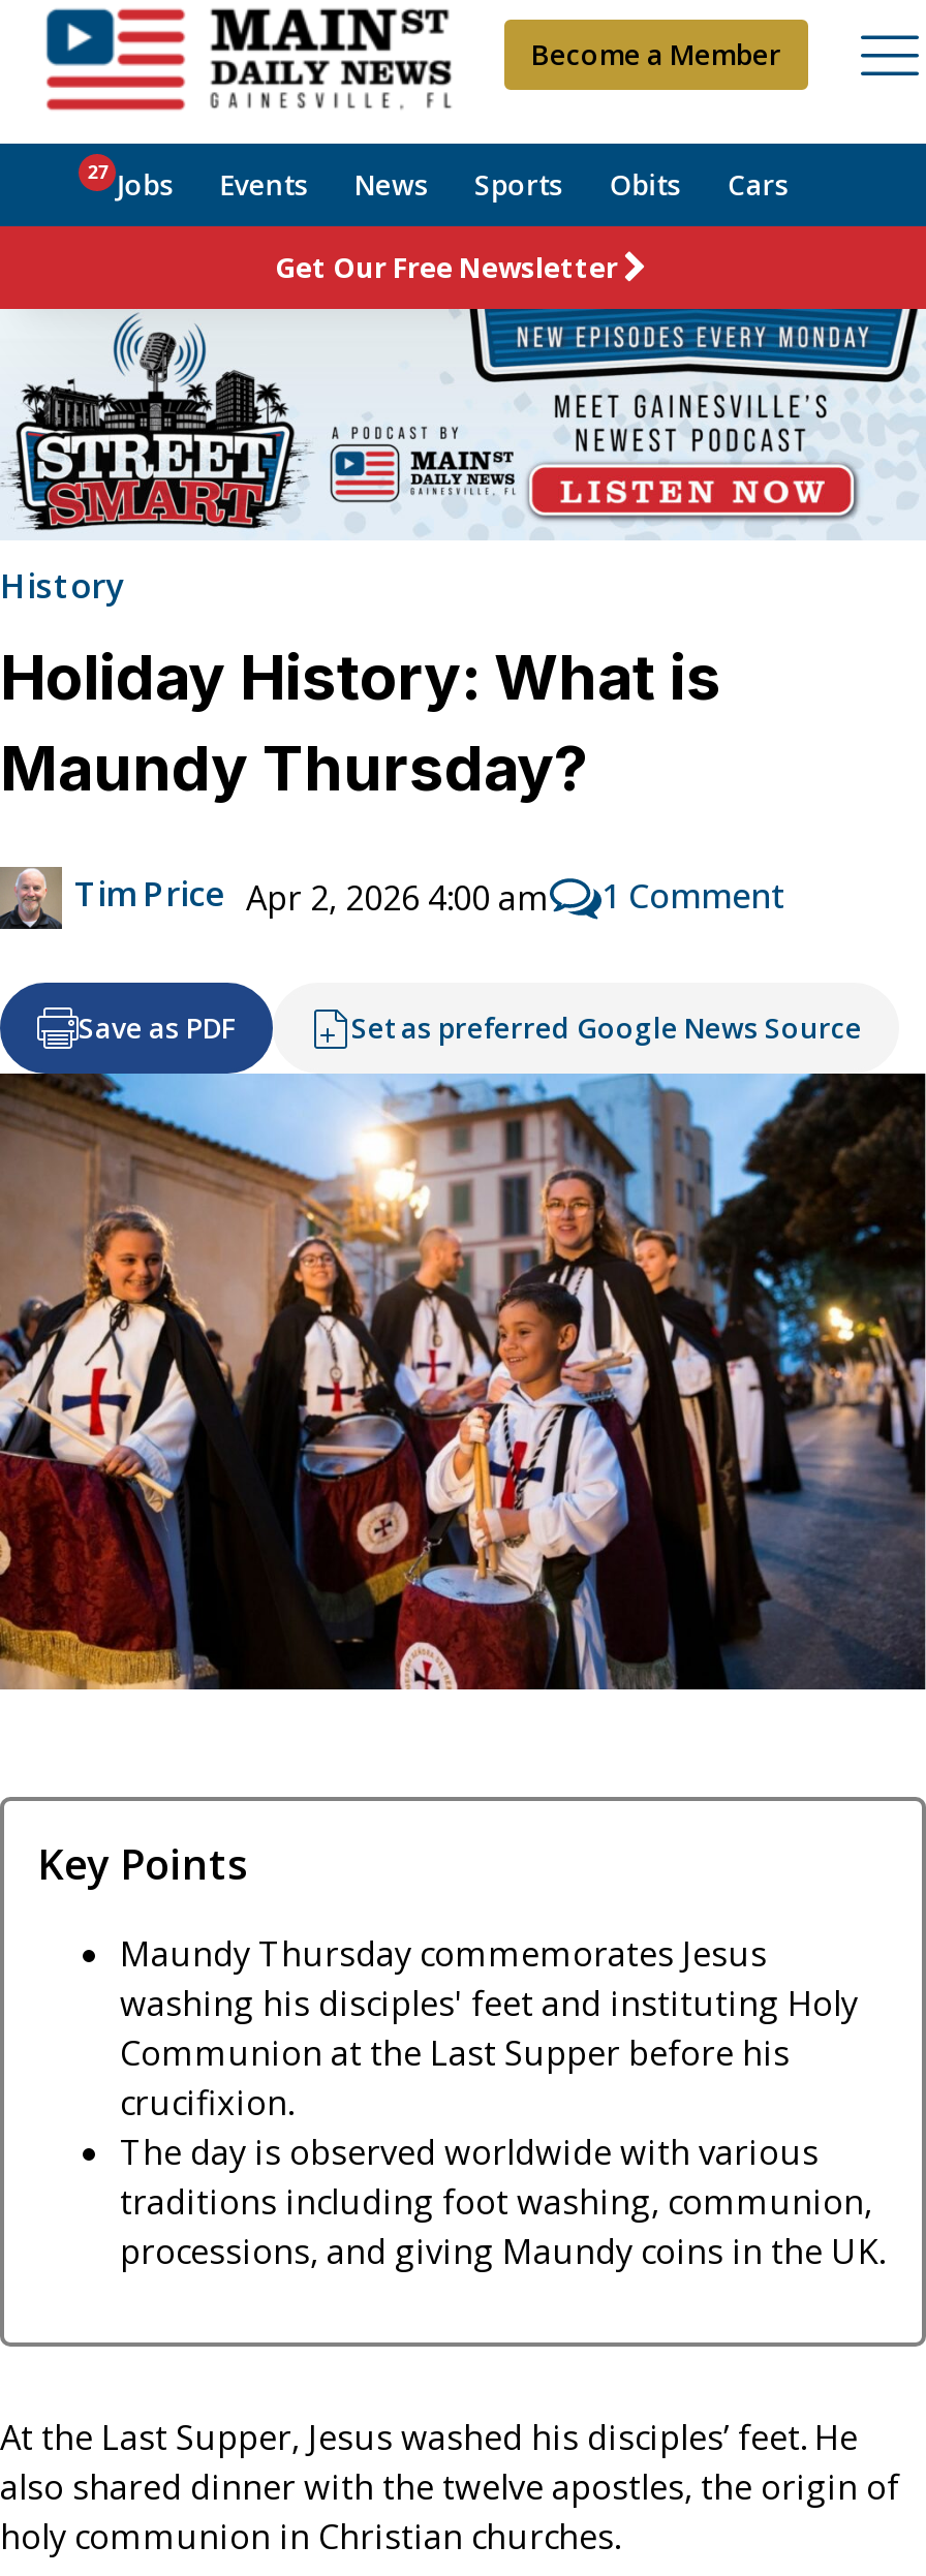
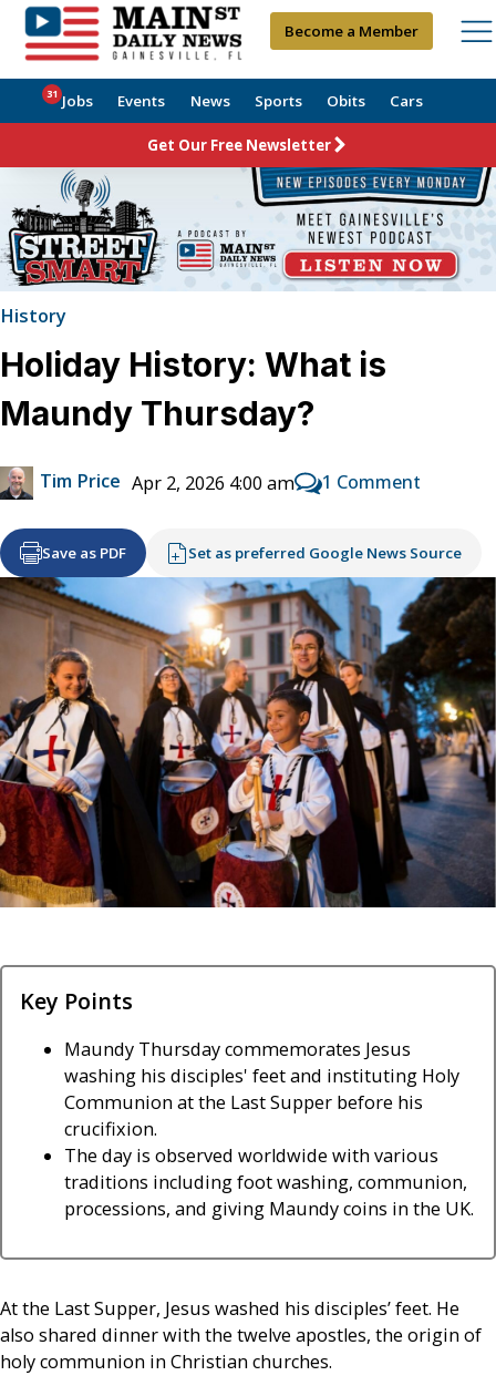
[87,158,789,204] 27 Jobs Events News Sports Obits Cars -> [47,86,423,111] 31 Jobs Events News Sports Obits Cars

